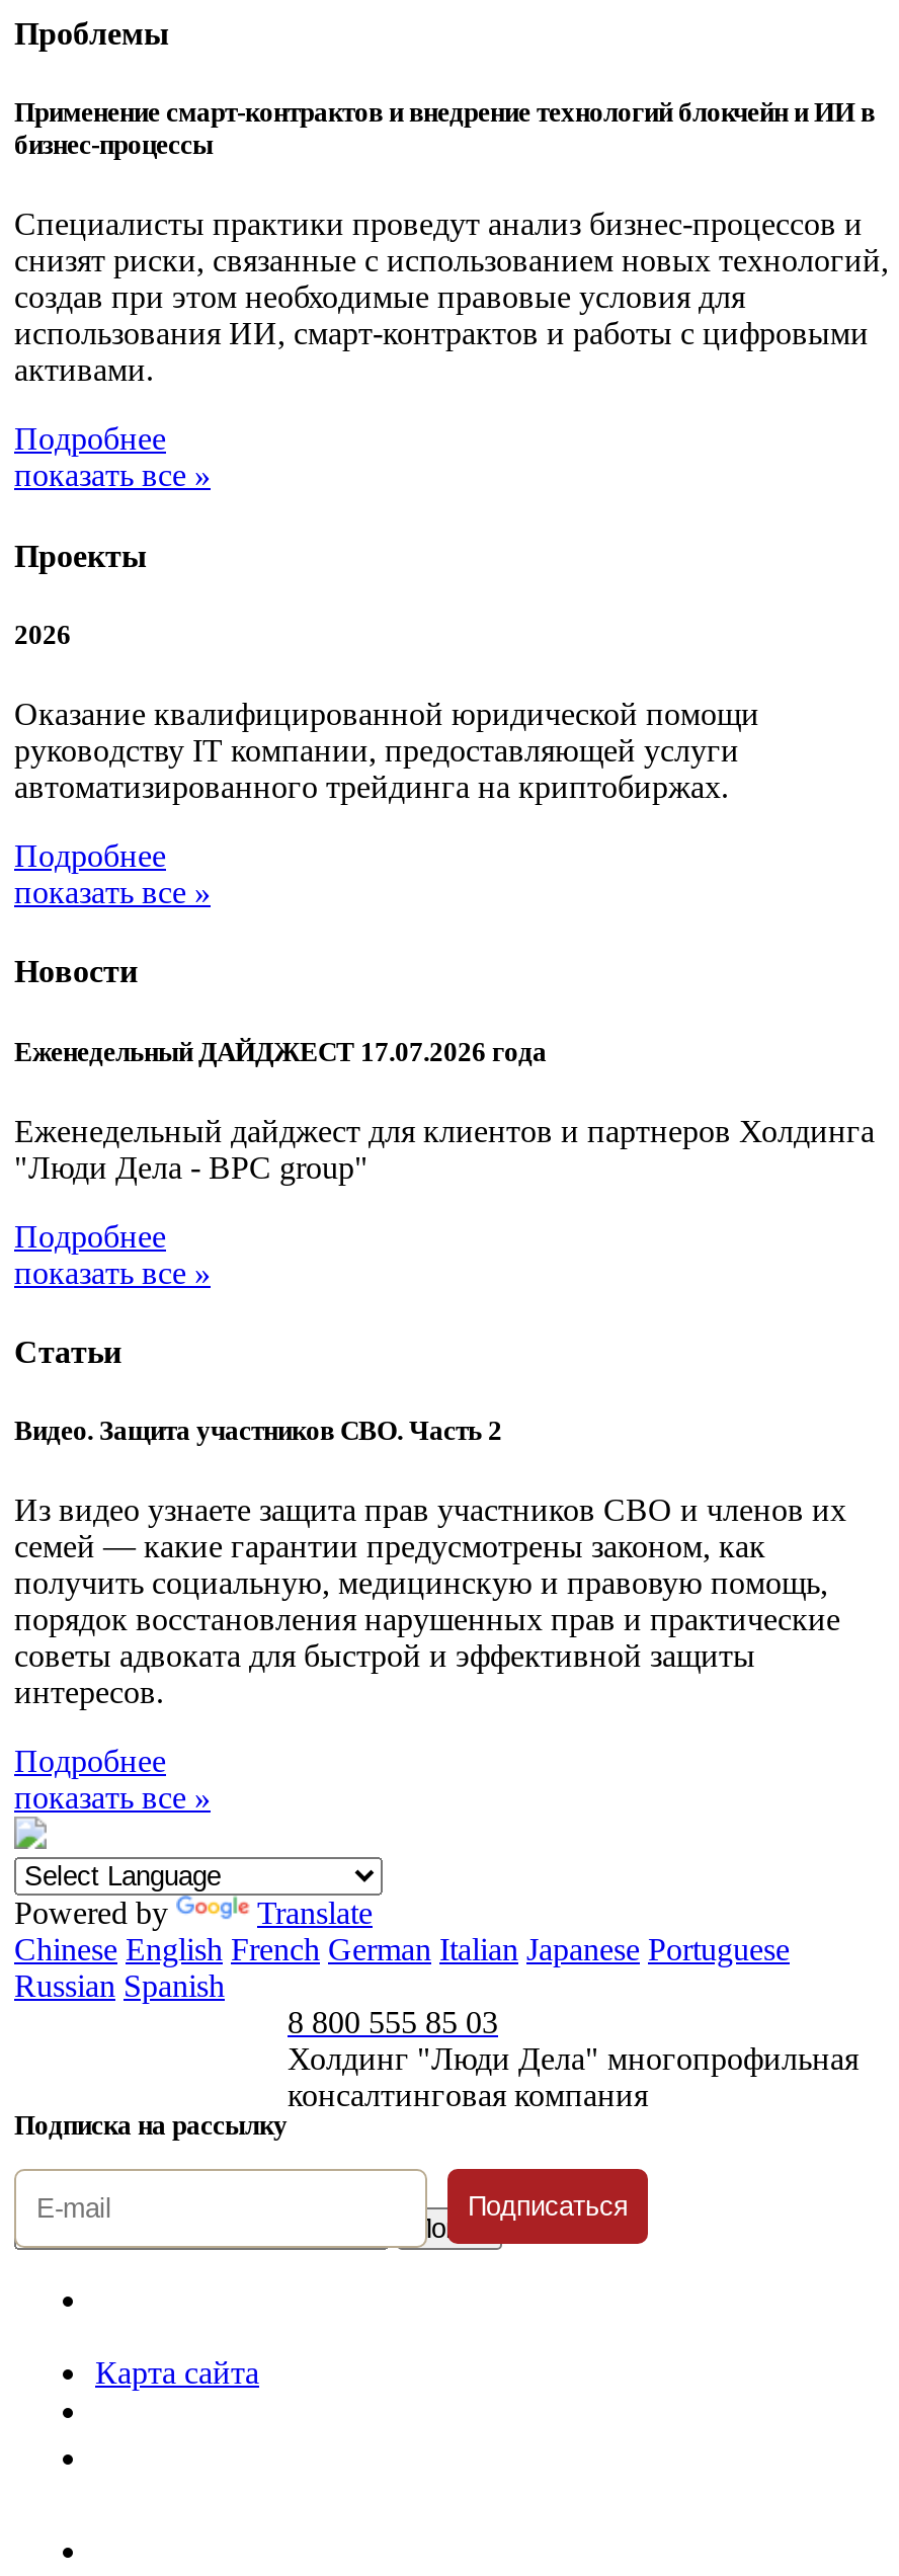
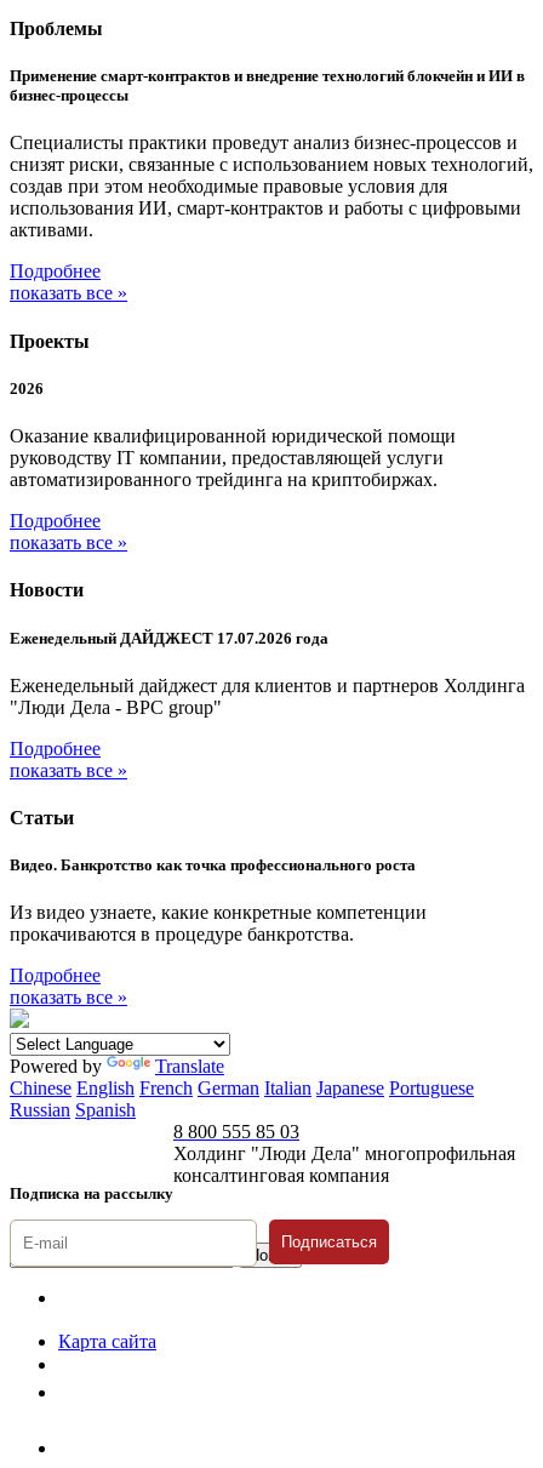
[14,1416,502,1446] Видео. Защита участников СВО. Часть 2 -> [10,856,416,874] Видео. Банкротство как точка профессионального роста
[14,1493,846,1710] Из видео узнаете защита прав участников СВО и членов их | семей — какие гарантии предусмотрены законом, как | получить социальную, медицинскую и правовую помощь, | порядок восстановления нарушенных прав и практические | советы адвоката для быстрой и эффективной защиты | интересов. -> [10,902,427,945] Из видео узнаете, какие конкретные компетенции | прокачиваются в процедуре банкротства.

